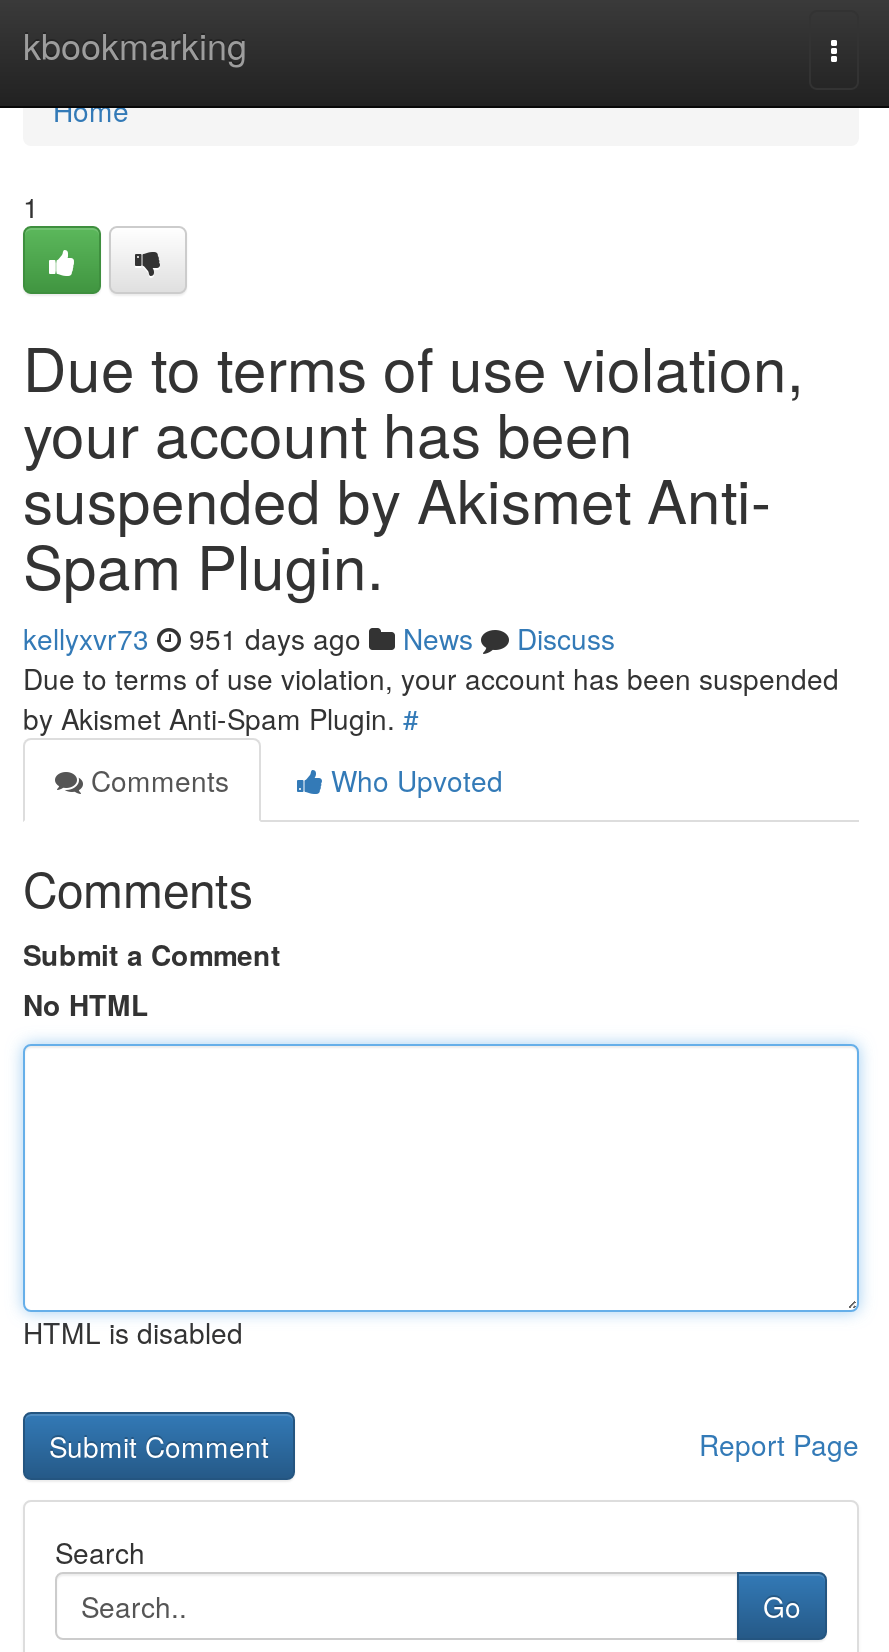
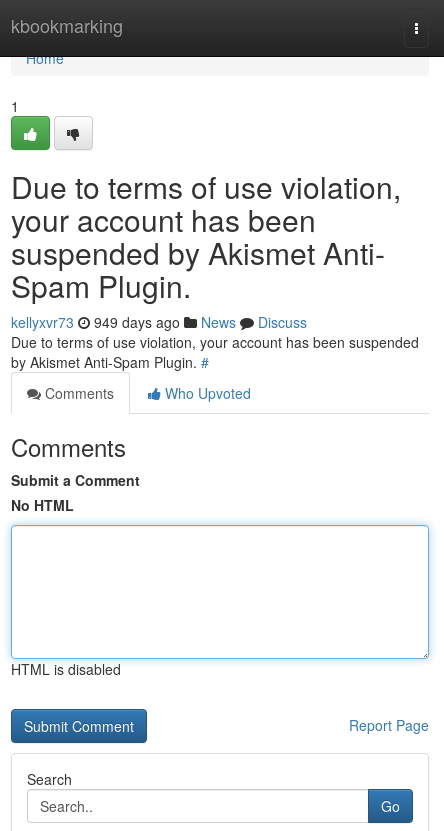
[23,618,615,658] kellyxvr73 951 days ago News Discuss -> [11,312,307,332] kellyxvr73 949 days ago News Discuss

